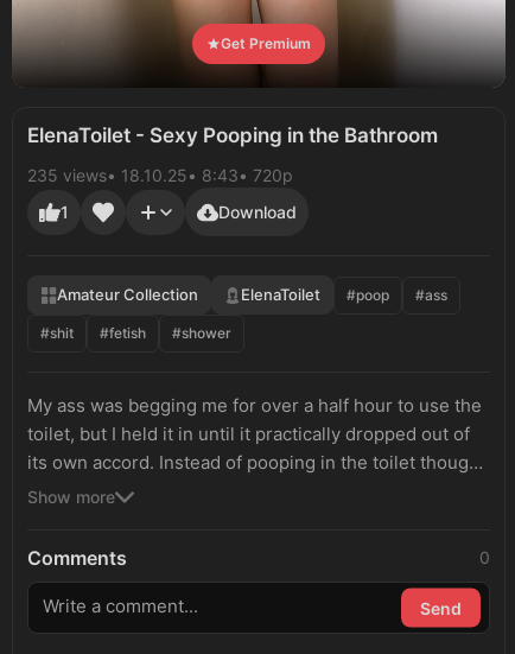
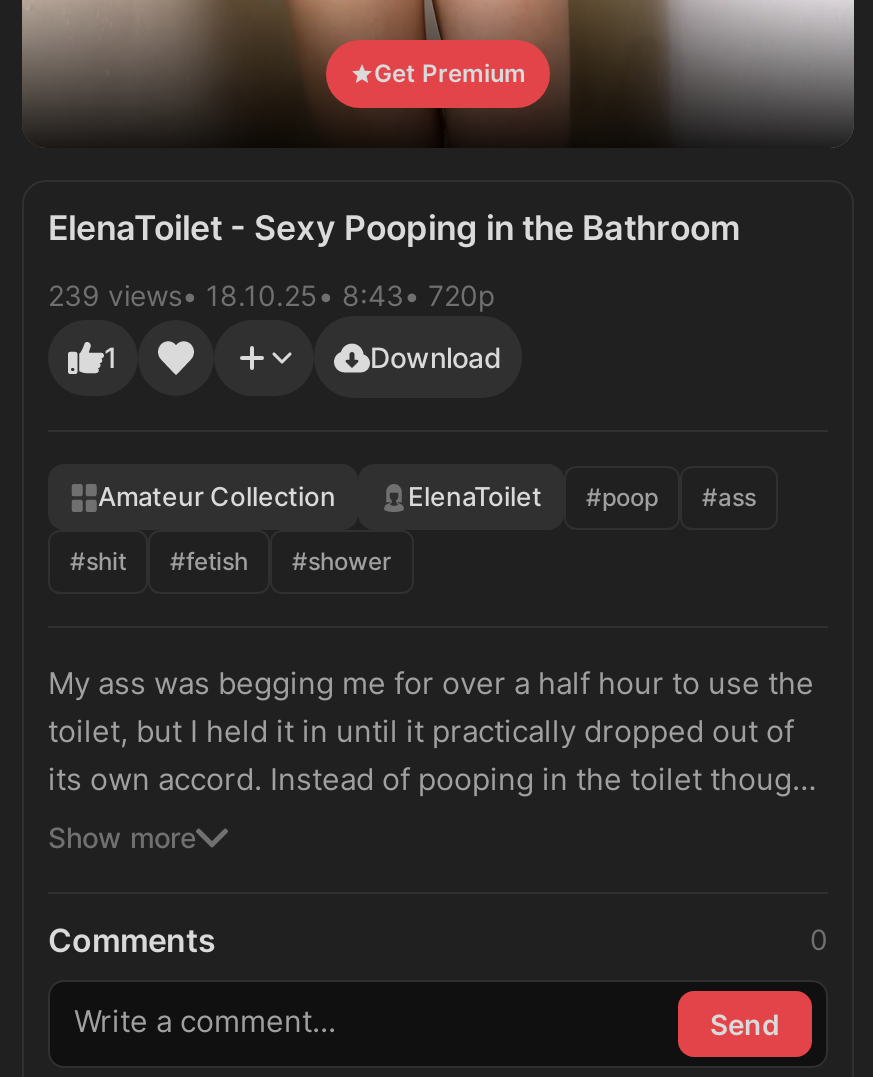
[27,165,293,185] 235 views 18.10.25 8:43 720p -> [48,278,496,312] 239 views 18.10.25 8:43 720p

